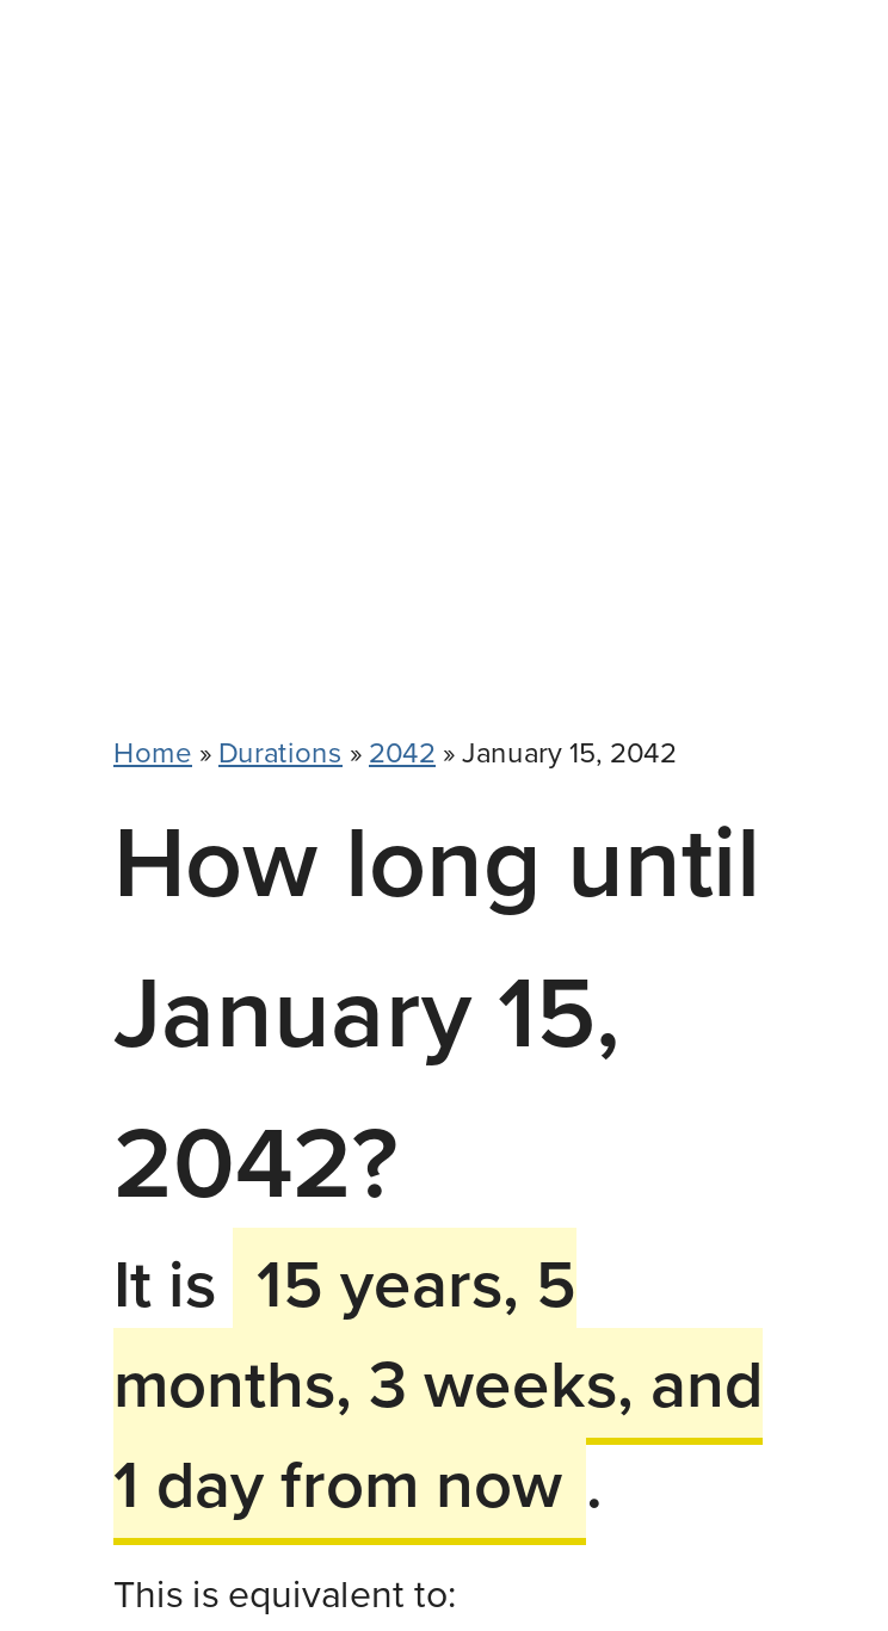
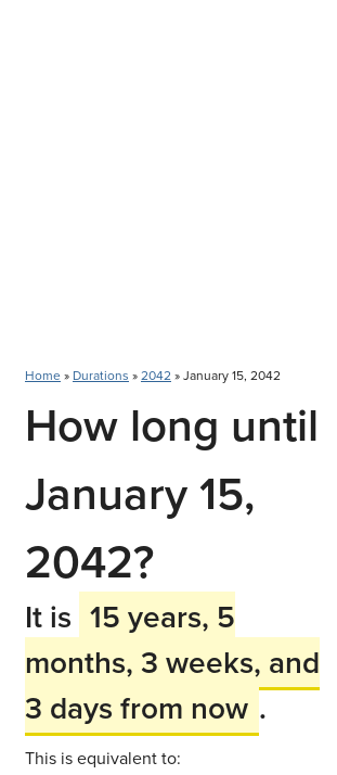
[113,1435,603,1531] 1 day from now . -> [25,686,267,729] 3 days from now .

